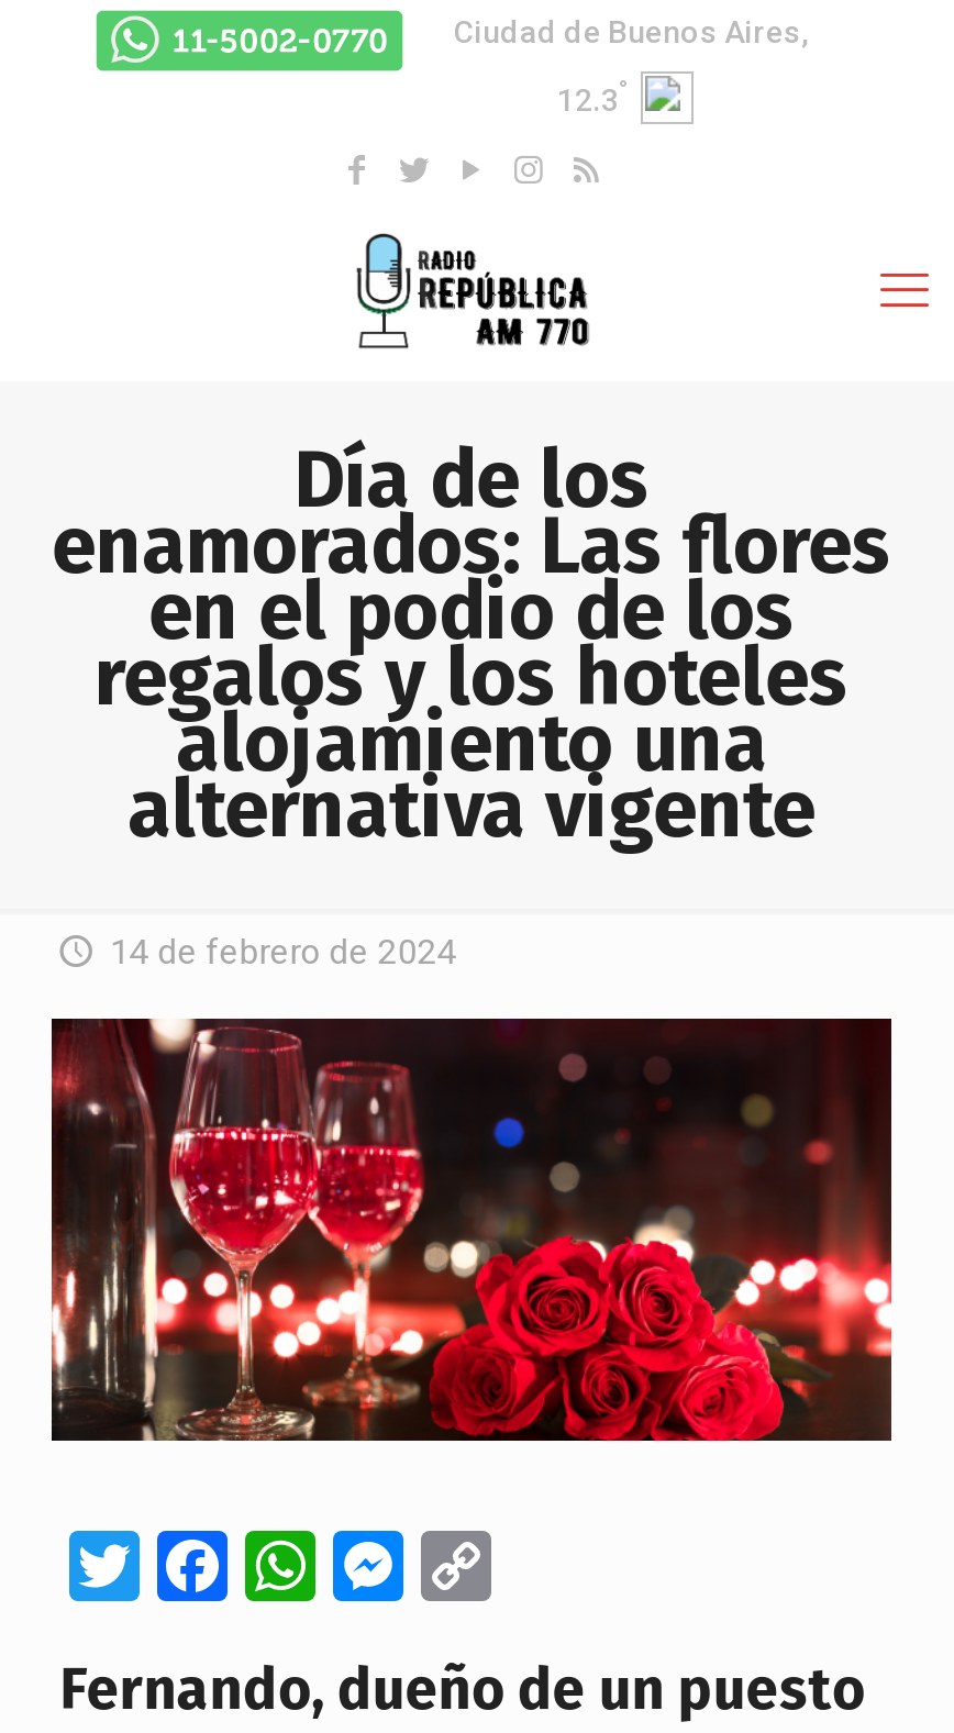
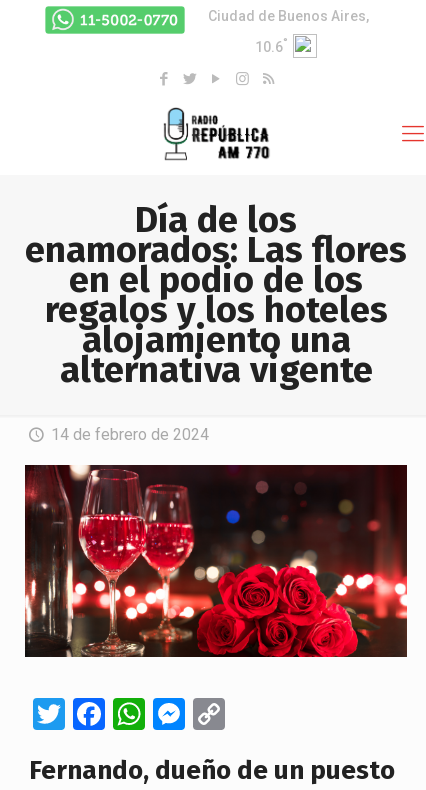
[557,74,630,118] 12.3° -> [255,35,288,55] 10.6°

